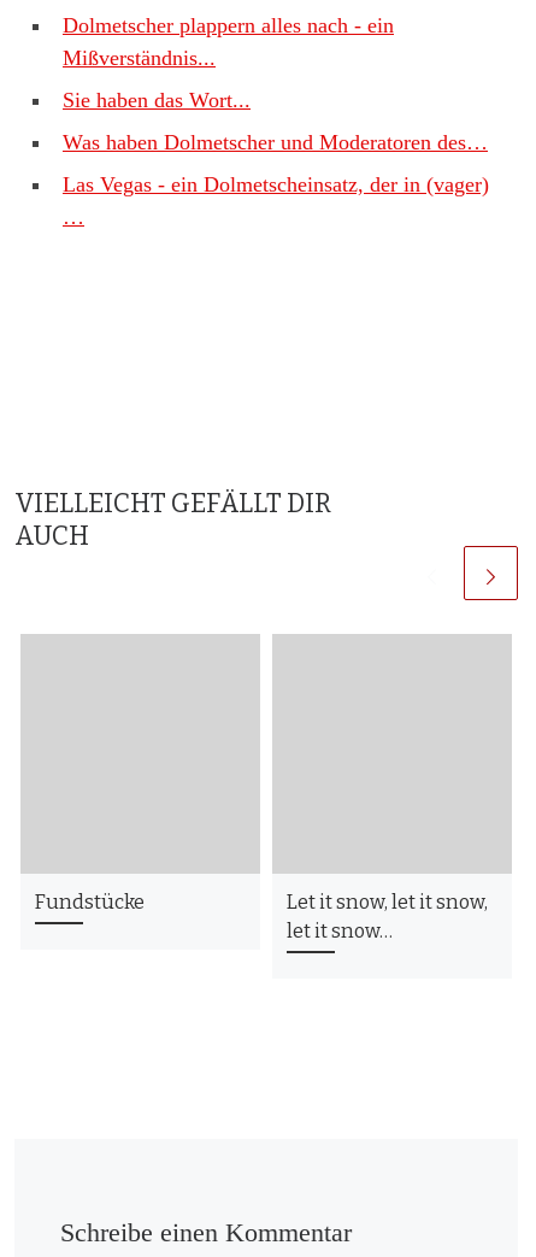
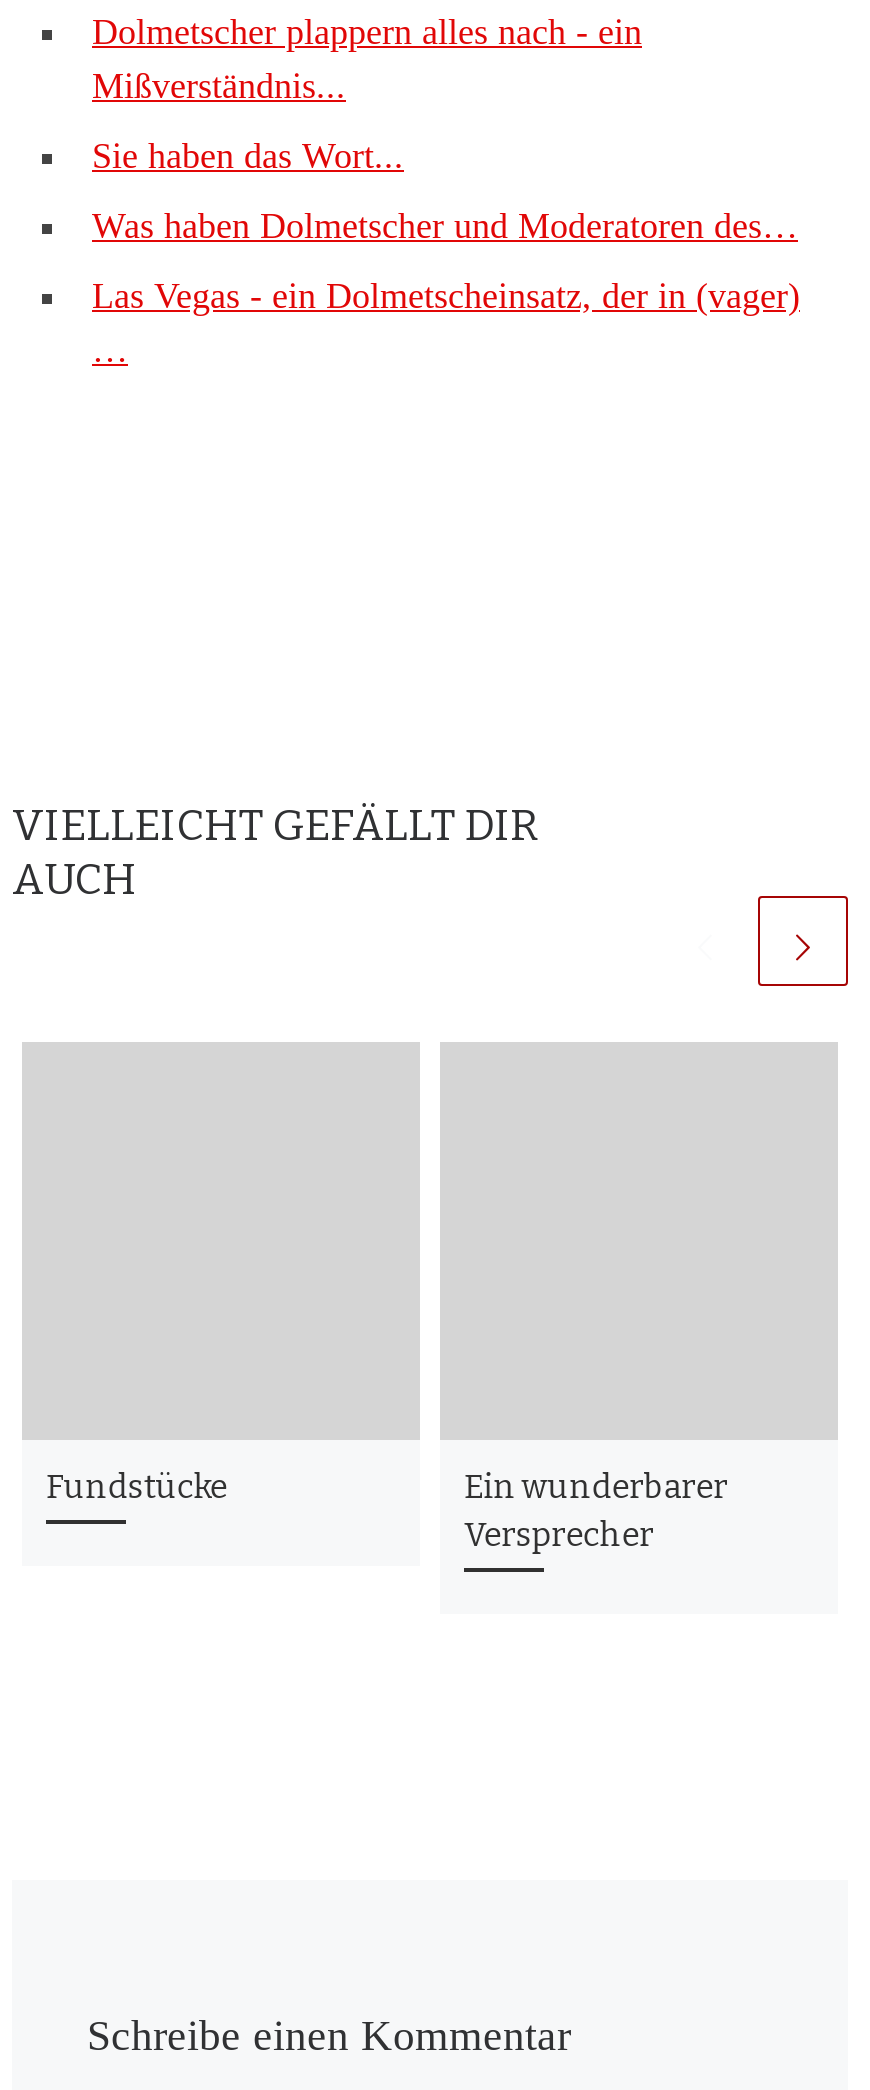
[286,891,487,943] Let it snow, let it snow, | let it snow… -> [463,1468,727,1554] Ein wunderbarer | Versprecher

